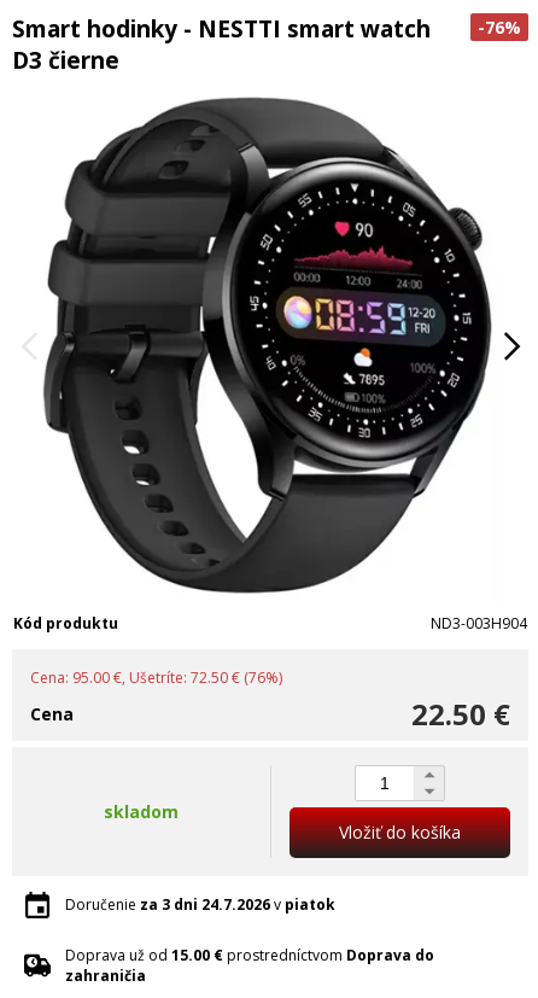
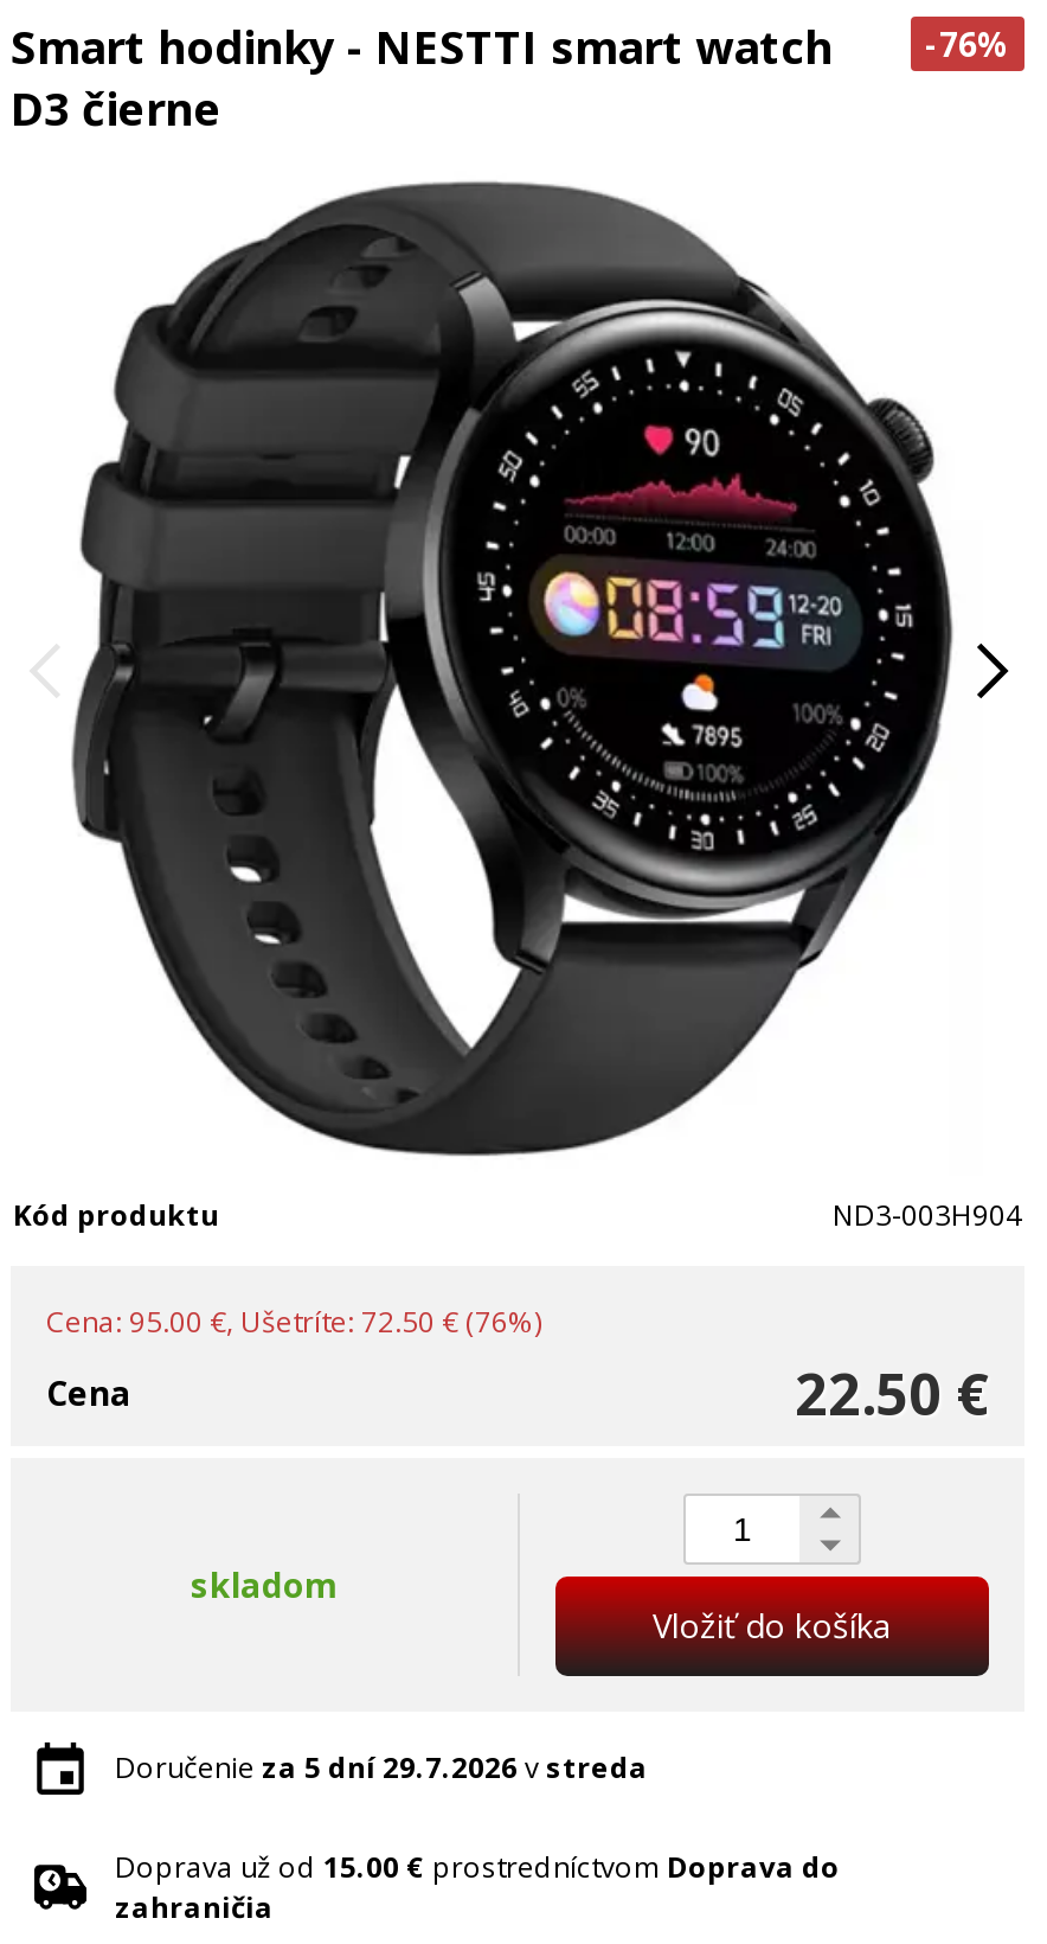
[65,894,335,914] Doručenie za 3 dni 24.7.2026 v piatok -> [115,1746,648,1787] Doručenie za 5 dní 29.7.2026 v streda

